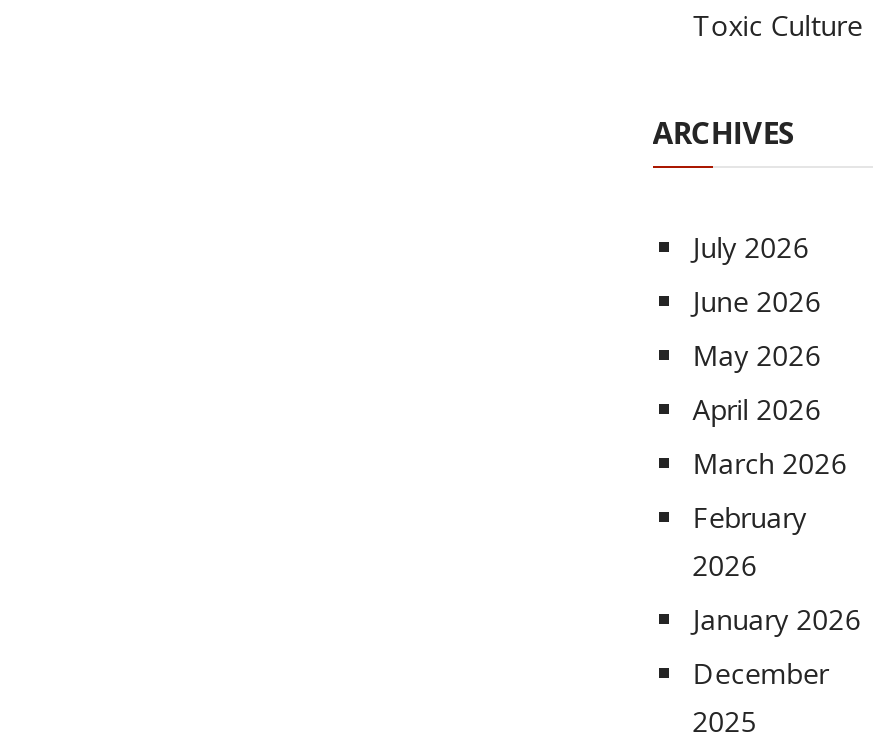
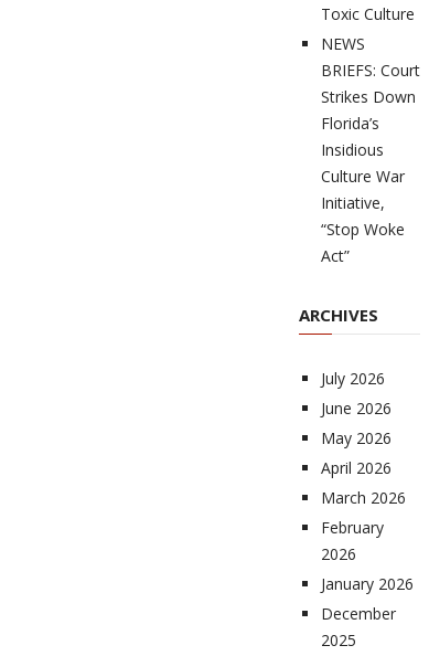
none -> [321,33,420,266] NEWS | BRIEFS: Court | Strikes Down | Florida’s | Insidious | Culture War | Initiative, | “Stop Woke | Act”

